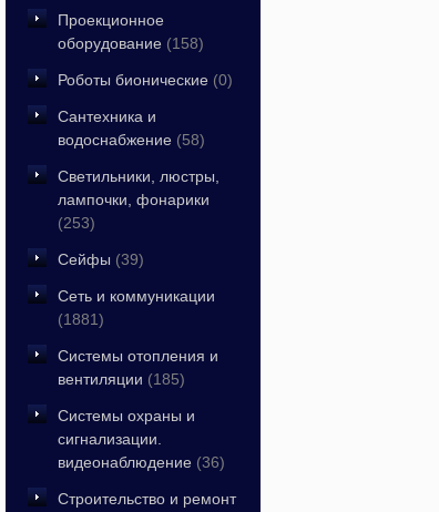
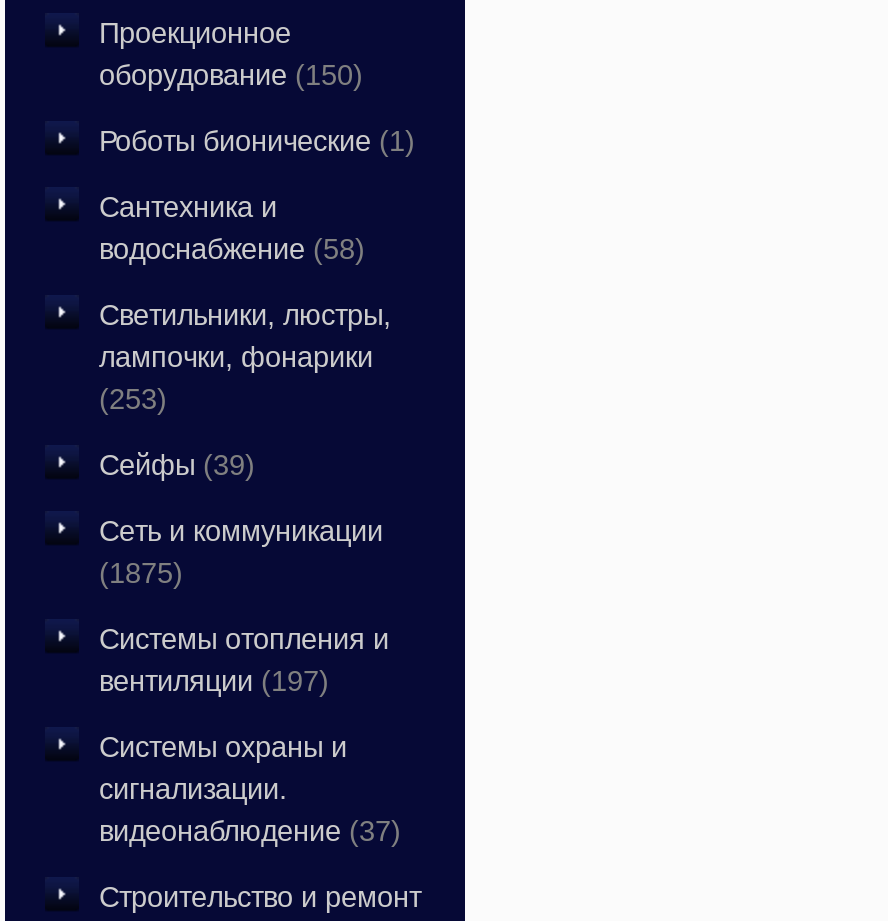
[58,34,204,52] оборудование (158) -> [99,59,363,91] оборудование (150)
[58,71,233,89] Роботы бионические (0) -> [99,125,415,157] Роботы бионические (1)
[58,310,104,328] (1881) -> [99,557,183,589] (1875)
[58,370,185,388] вентиляции (185) -> [99,665,329,697] вентиляции (197)
[58,453,225,471] видеонаблюдение (36) -> [99,815,401,847] видеонаблюдение (37)

